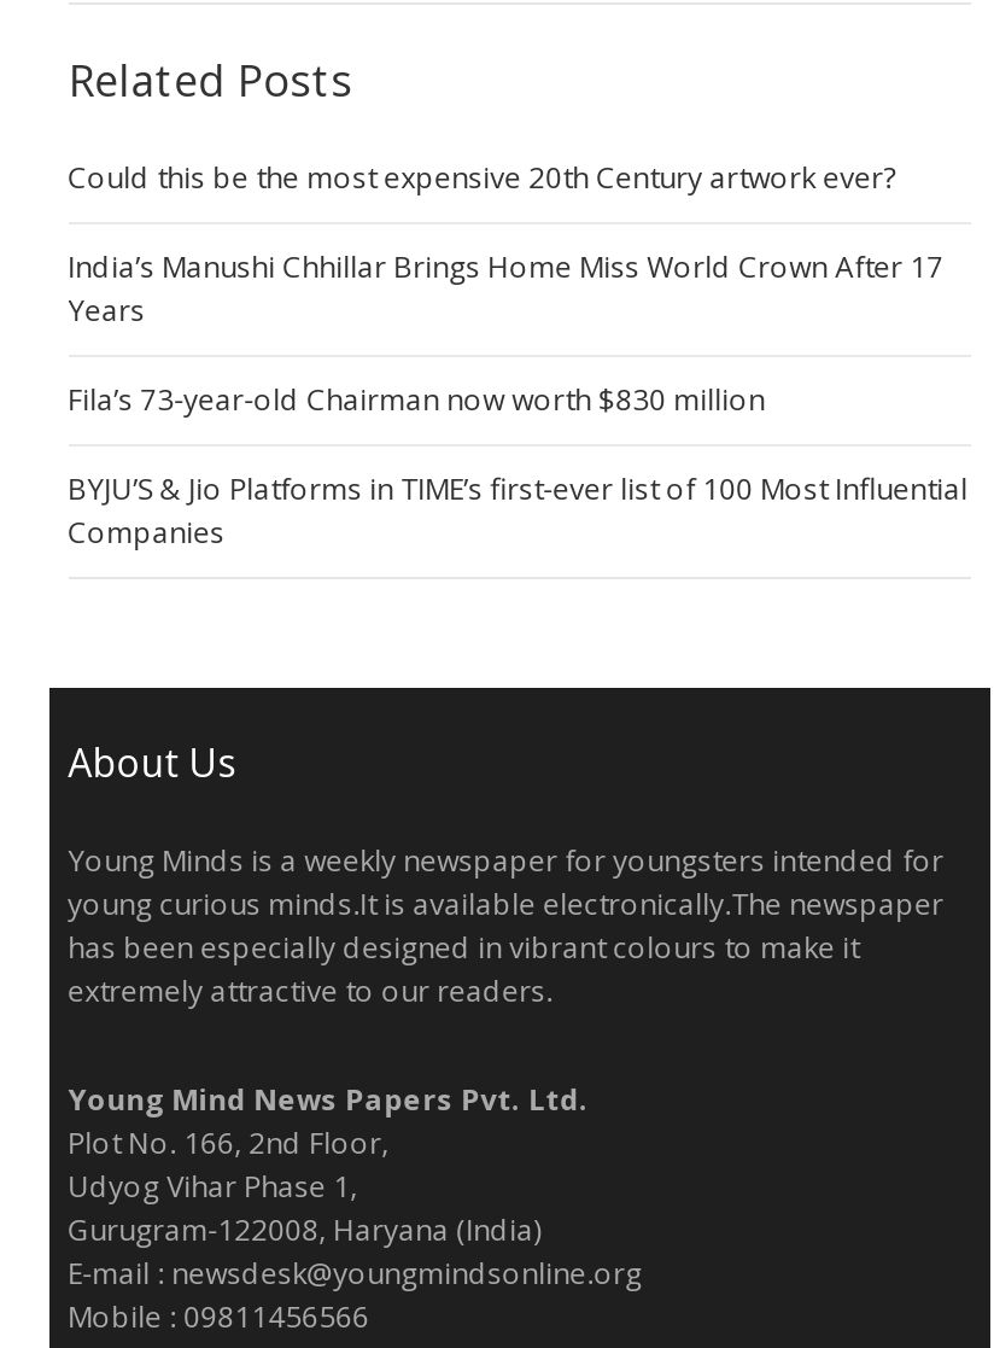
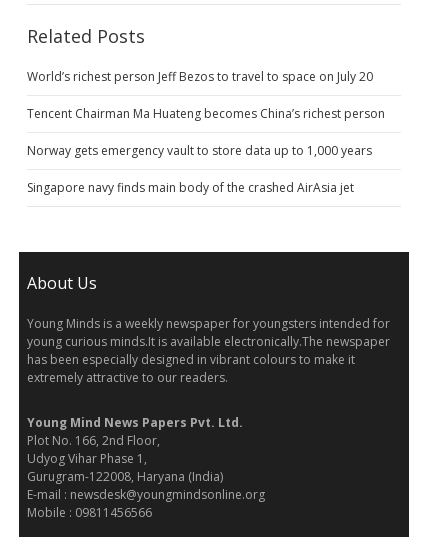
[68,157,895,198] Could this be the most expensive 20th Century artwork ever? -> [27,68,373,85] World’s richest person Jeff Bezos to travel to space on July 20
[68,247,944,331] India’s Manushi Chhillar Brings Home Miss World Crown After 17 | Years -> [27,105,385,122] Tencent Chairman Ma Huateng becomes China’s richest person
[68,379,765,420] Fila’s 73-year-old Chairman now worth $830 million -> [27,142,372,159] Norway gets emergency vault to store data up to 1,000 years
[68,469,968,553] BYJU’S & Jio Platforms in TIME’s first-ever list of 100 Most Influential | Companies -> [27,179,354,196] Singapore navy finds main body of the crashed AirAsia jet

